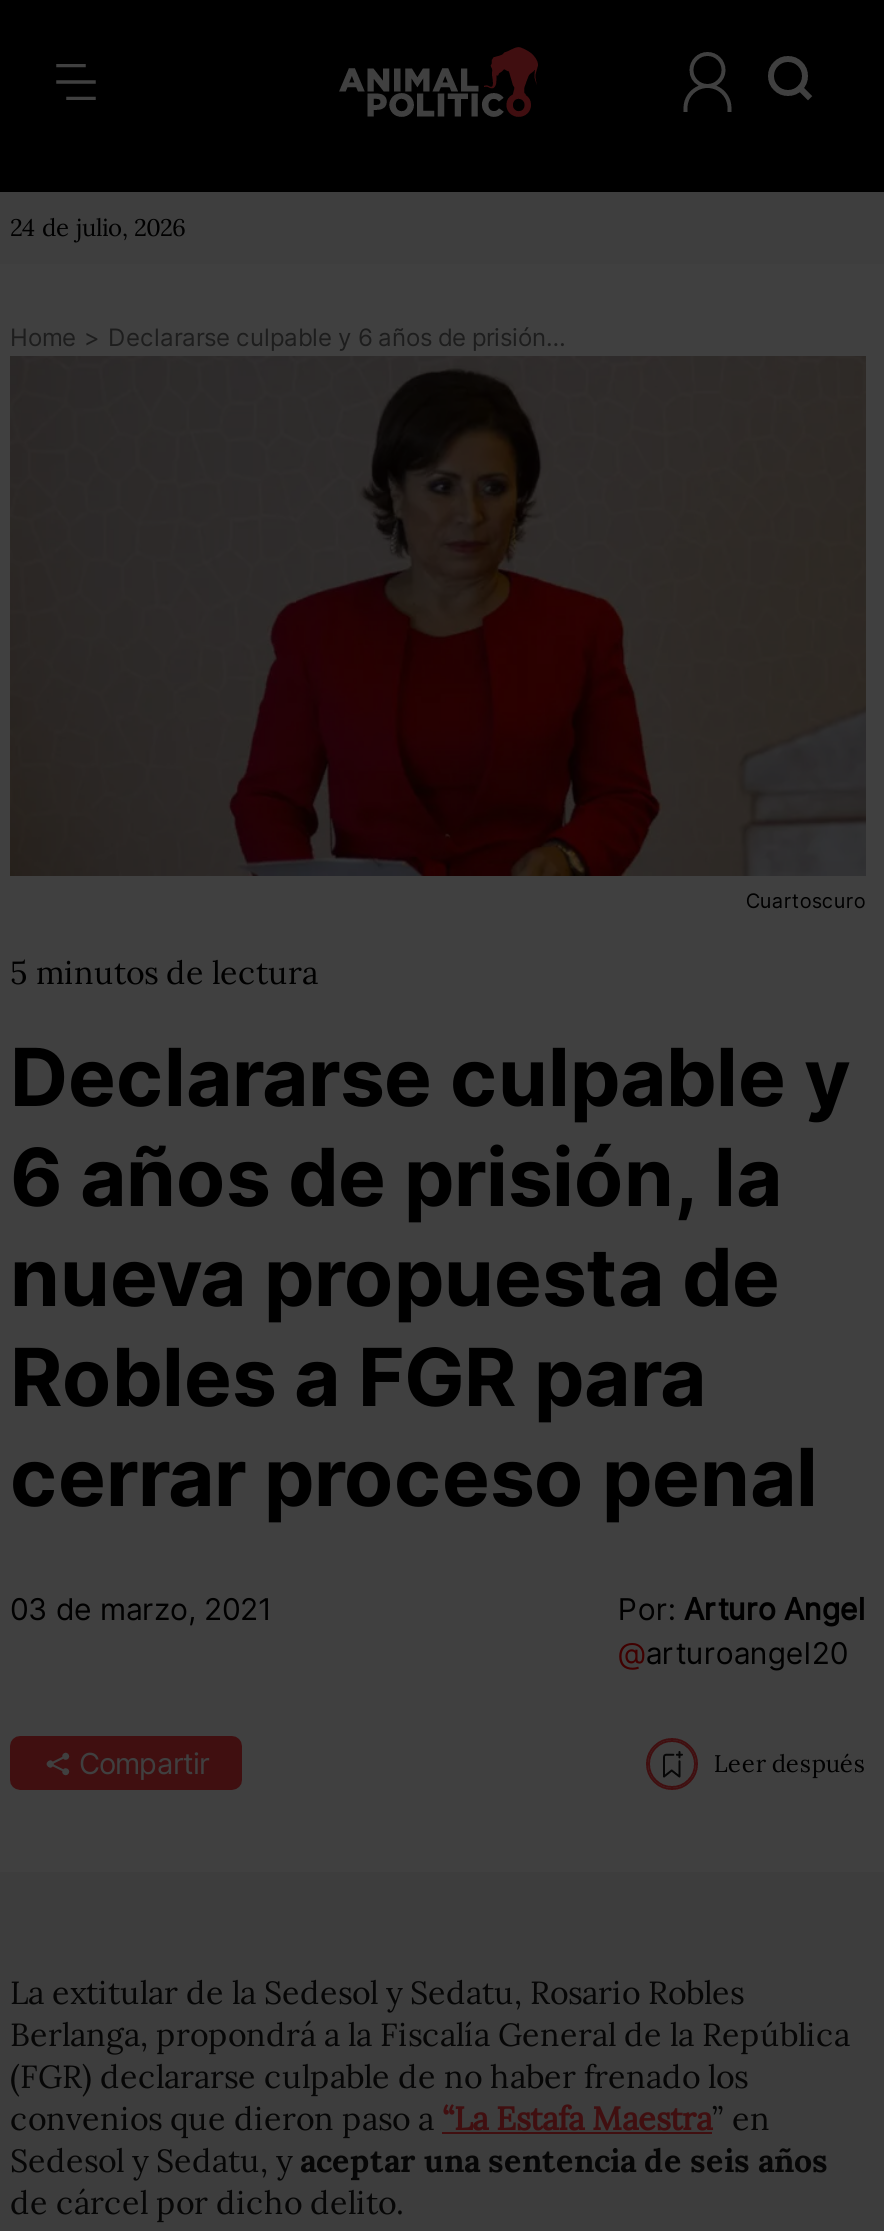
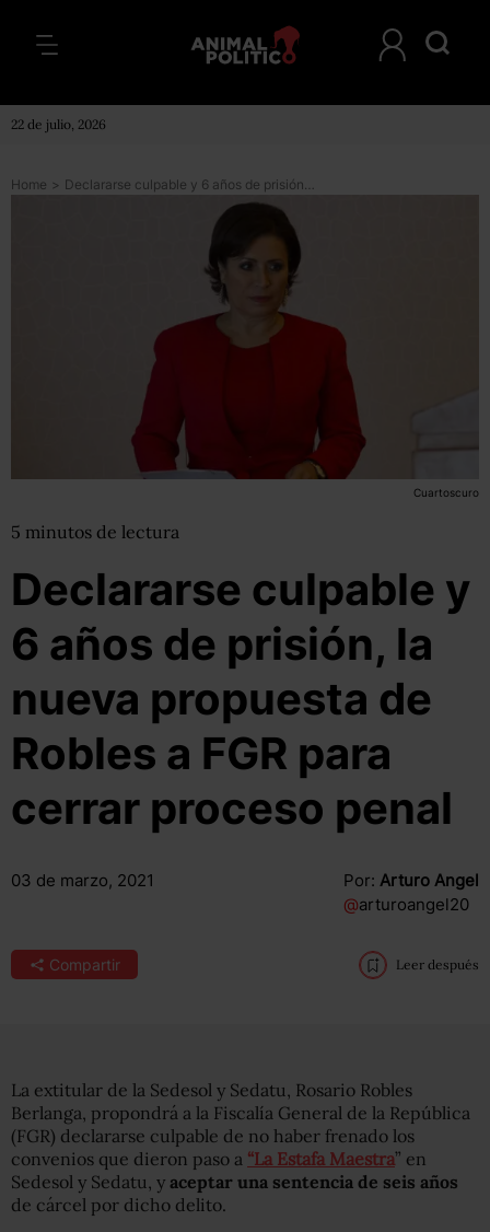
[10,212,186,242] 24 de julio, 2026 -> [11,116,106,132] 22 de julio, 2026

